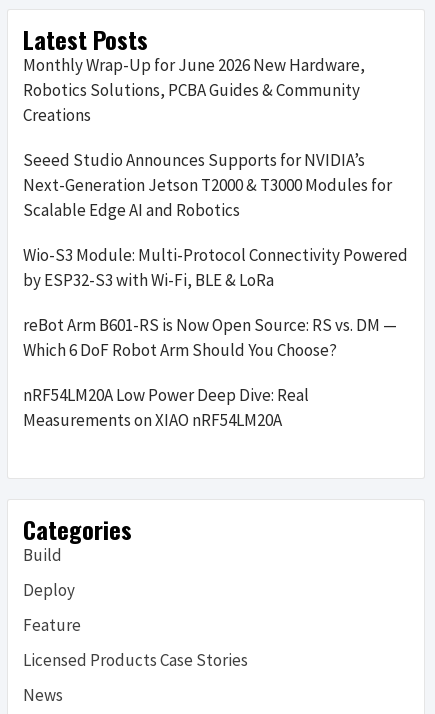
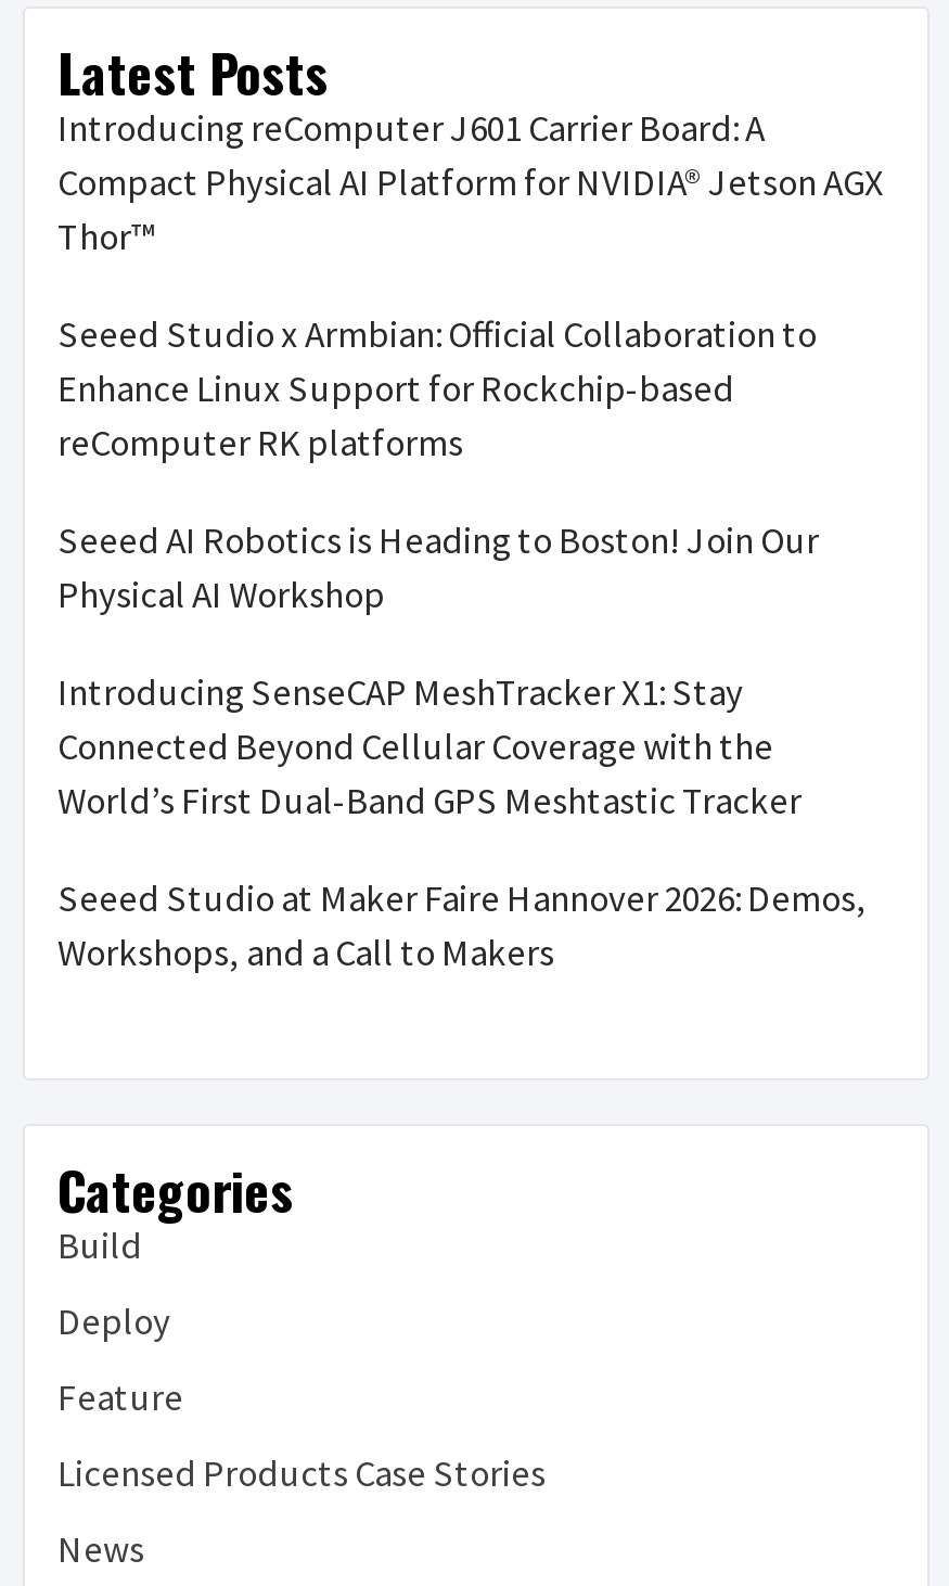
[23,54,365,126] Monthly Wrap-Up for June 2026 New Hardware, | Robotics Solutions, PCBA Guides & Community | Creations -> [57,104,884,260] Introducing reComputer J601 Carrier Board: A | Compact Physical AI Platform for NVIDIA® Jetson AGX | Thor™
[23,149,392,221] Seeed Studio Announces Supports for NVIDIA’s | Next-Generation Jetson T2000 & T3000 Modules for | Scalable Edge AI and Robotics -> [57,310,817,466] Seeed Studio x Armbian: Official Collaboration to | Enhance Linux Support for Rockchip-based | reComputer RK platforms
[23,244,408,291] Wio-S3 Module: Multi-Protocol Connectivity Powered | by ESP32-S3 with Wi-Fi, BLE & LoRa -> [57,516,819,618] Seeed AI Robotics is Heading to Boston! Join Our | Physical AI Workshop
[23,314,397,361] reBot Arm B601-RS is Now Open Source: RS vs. DM — | Which 6 DoF Robot Arm Should You Choose? -> [57,668,801,824] Introducing SenseCAP MeshTracker X1: Stay | Connected Beyond Cellular Coverage with the | World’s First Dual-Band GPS Meshtastic Tracker
[23,384,309,431] nRF54LM20A Low Power Deep Dive: Real | Measurements on XIAO nRF54LM20A -> [57,874,867,976] Seeed Studio at Maker Faire Hannover 2026: Demos, | Workshops, and a Call to Makers

